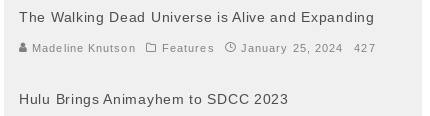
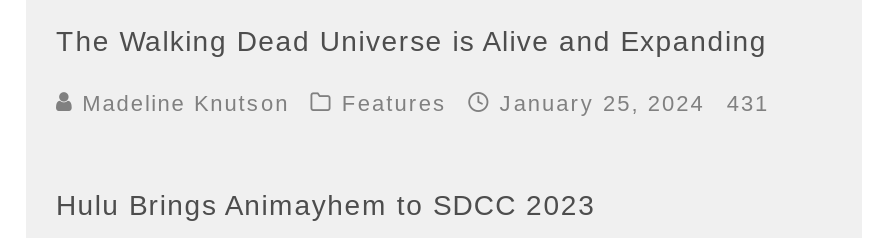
[241,42,376,54] January 25, 2024 427 -> [499,91,769,115] January 25, 2024 431

